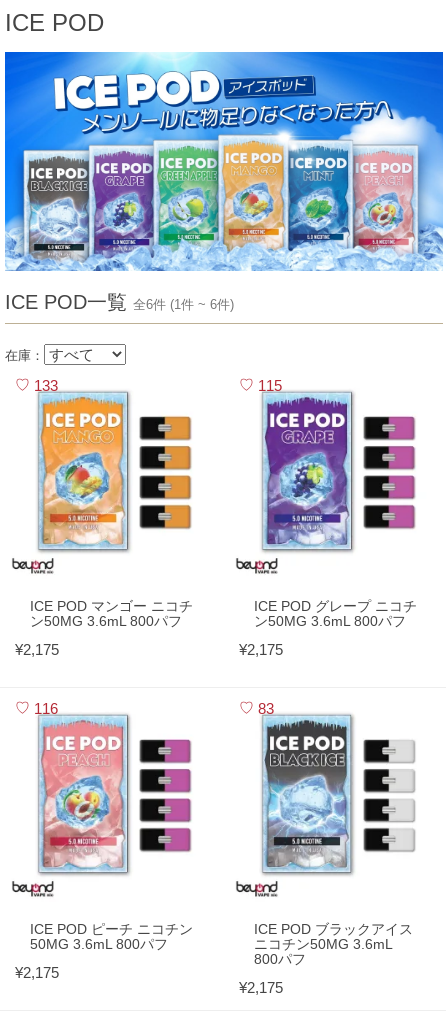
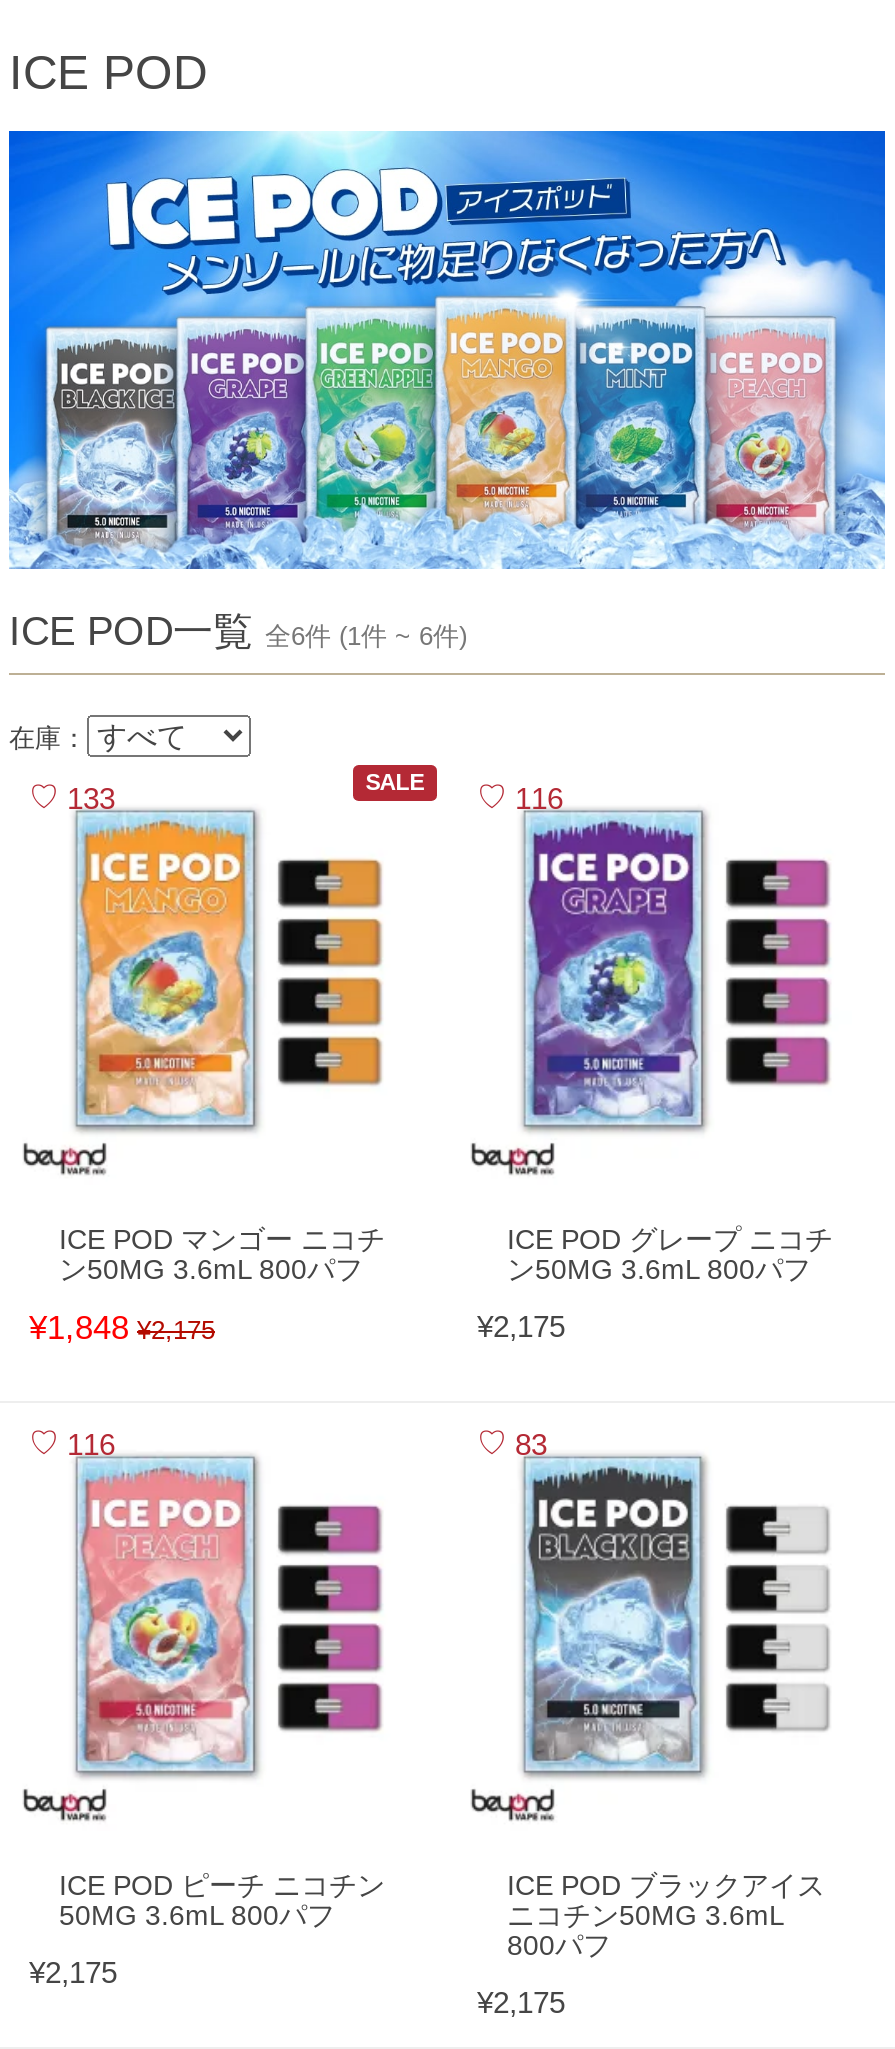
[258,377,282,394] 115 -> [365,769,563,815] SALE | 116
[15,641,59,658] ¥2,175 -> [29,1309,215,1345] ¥1,848 ¥2,175

